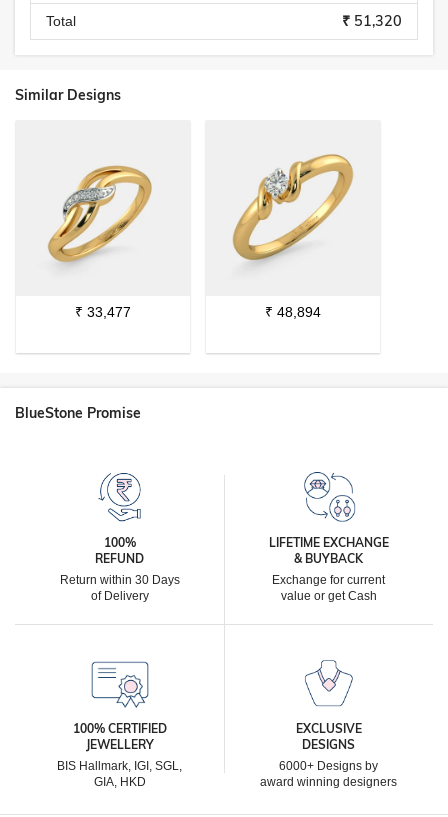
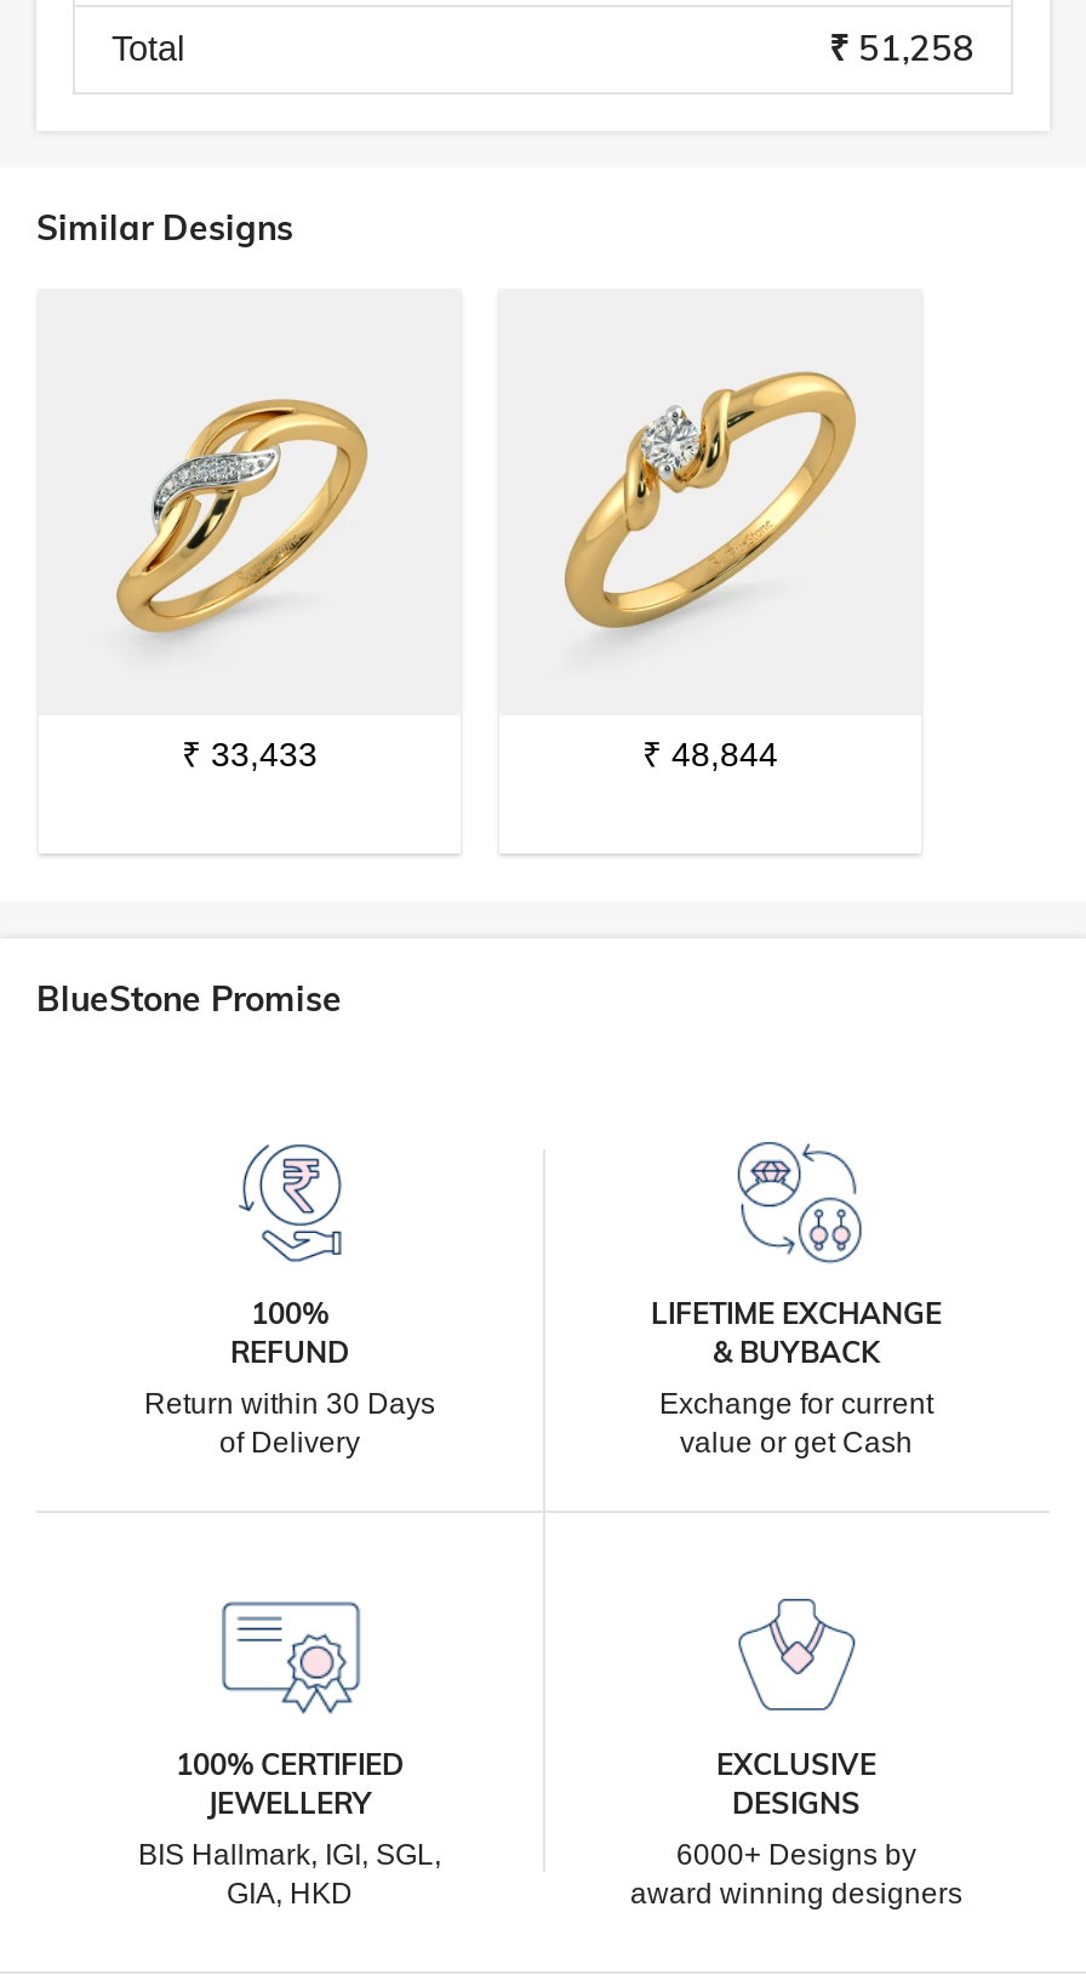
[342,12,402,30] ₹ 51,320 -> [829,27,974,70] ₹ 51,258
[75,304,131,320] ₹33,477 -> [182,735,318,773] ₹33,433
[265,304,321,320] ₹48,894 -> [642,735,778,773] ₹48,844

